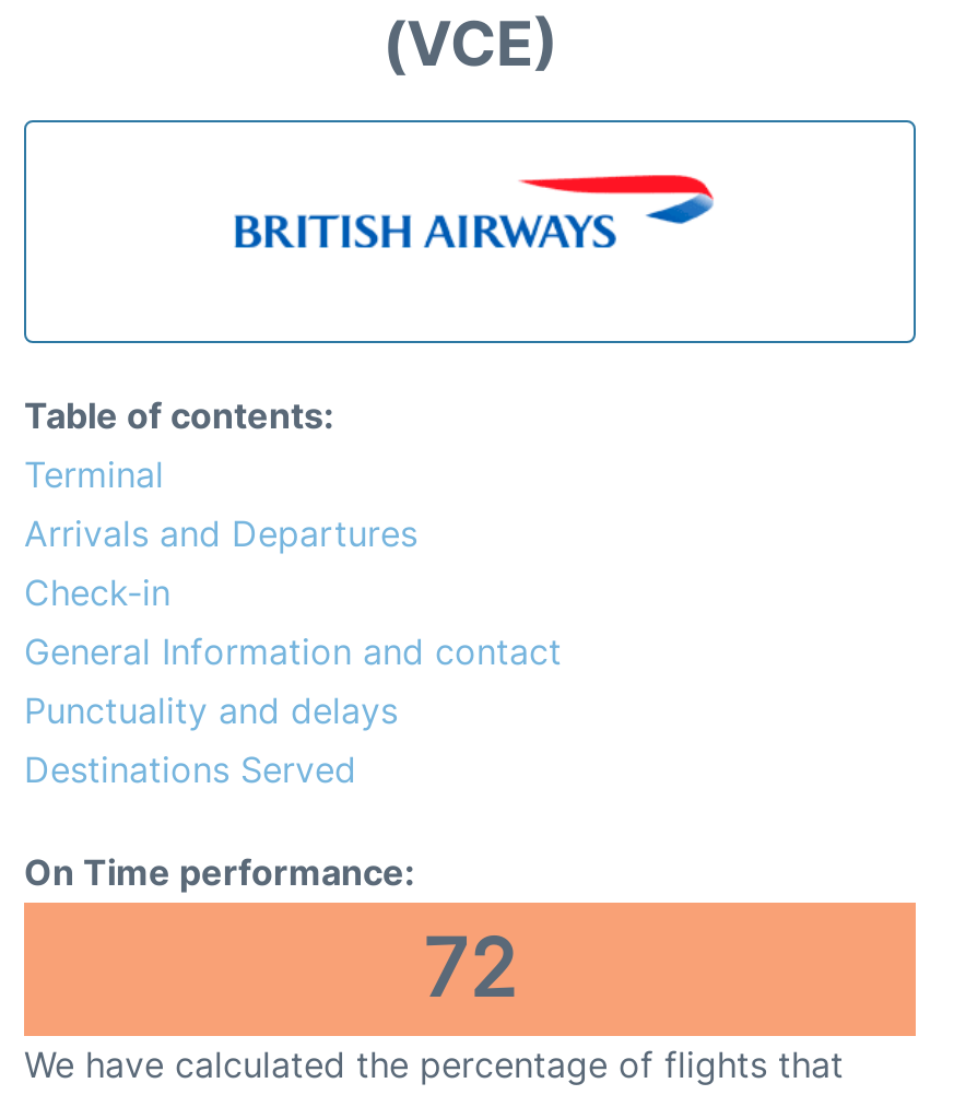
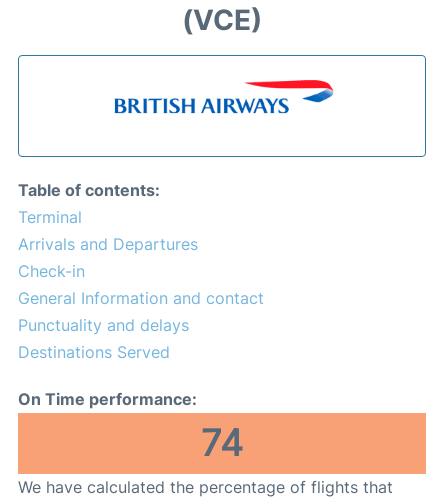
[423,919,517,1015] 72 -> [201,420,243,464] 74

